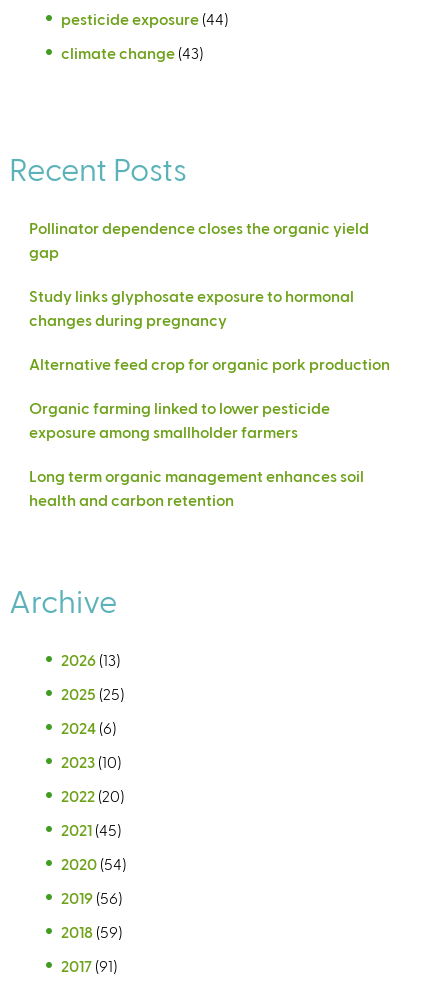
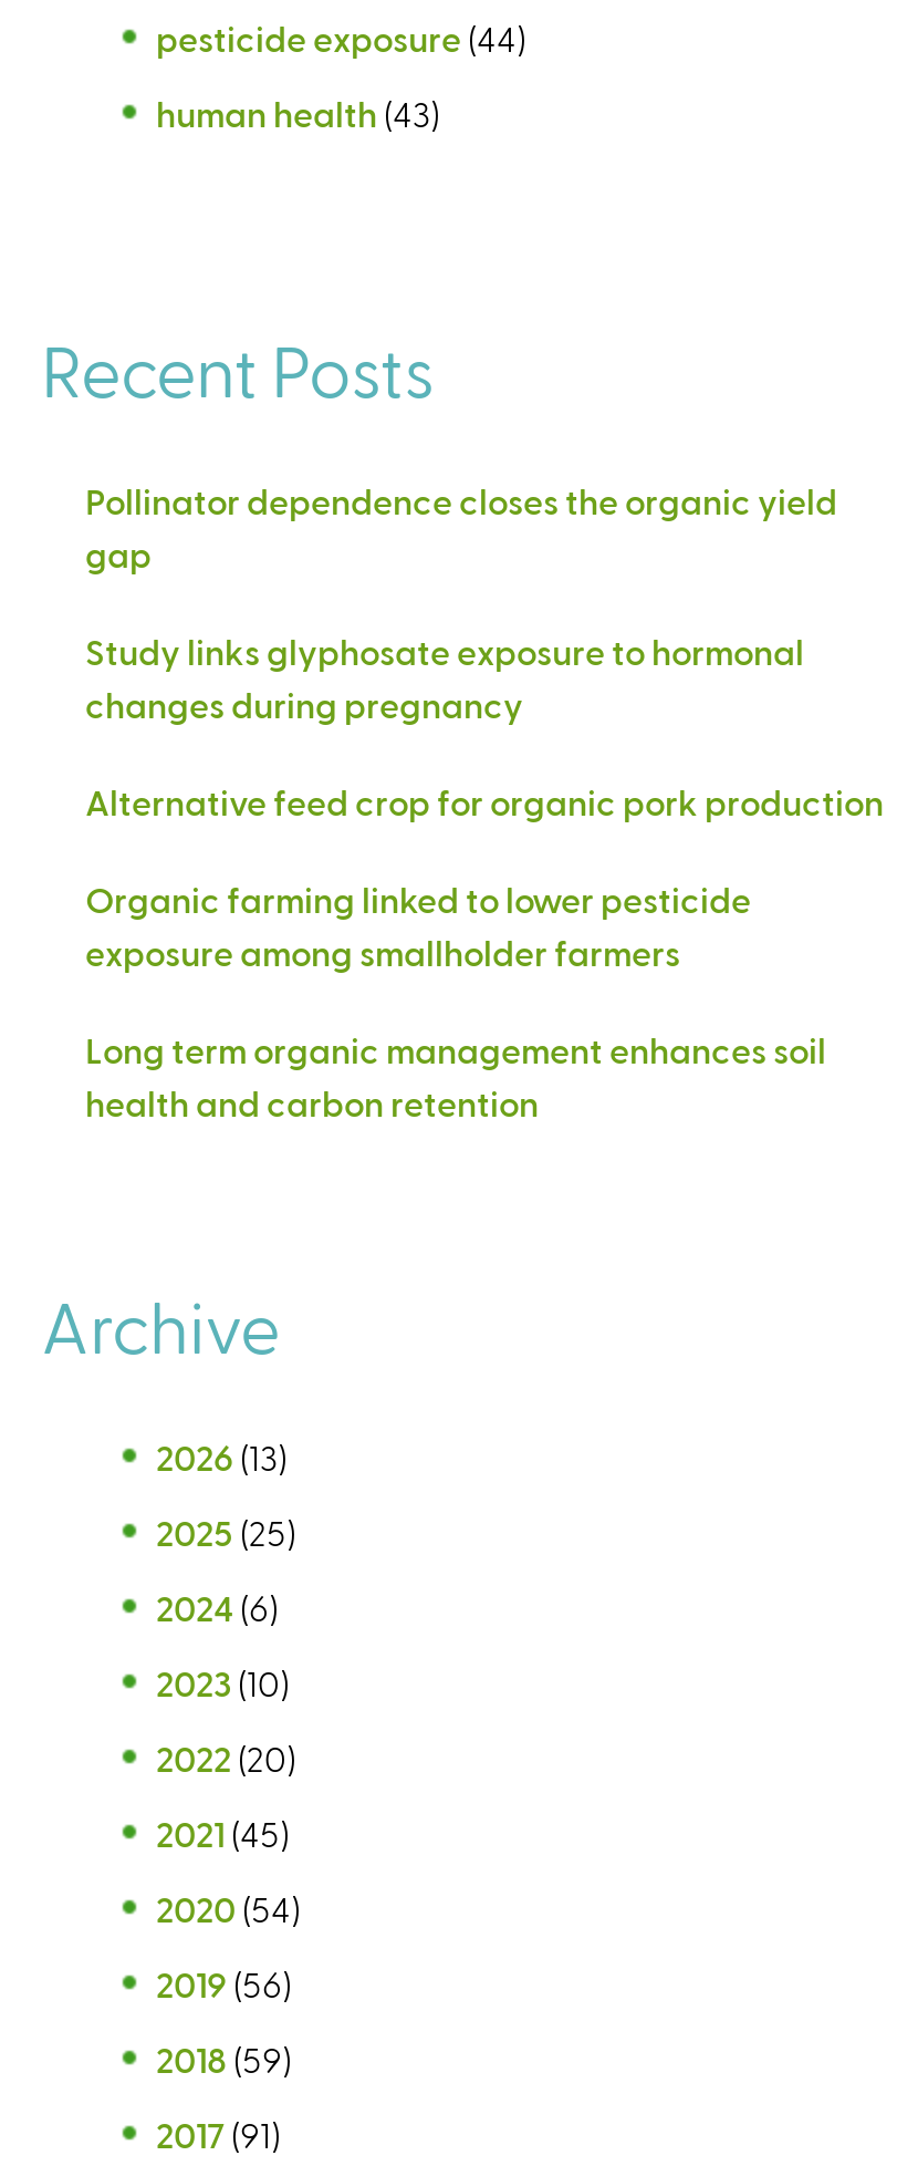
[61,43,203,62] climate change (43) -> [156,91,439,133] human health (43)

